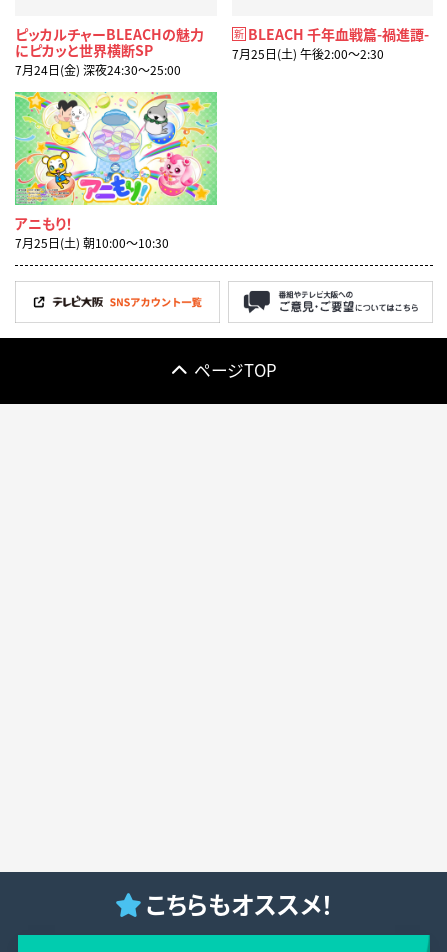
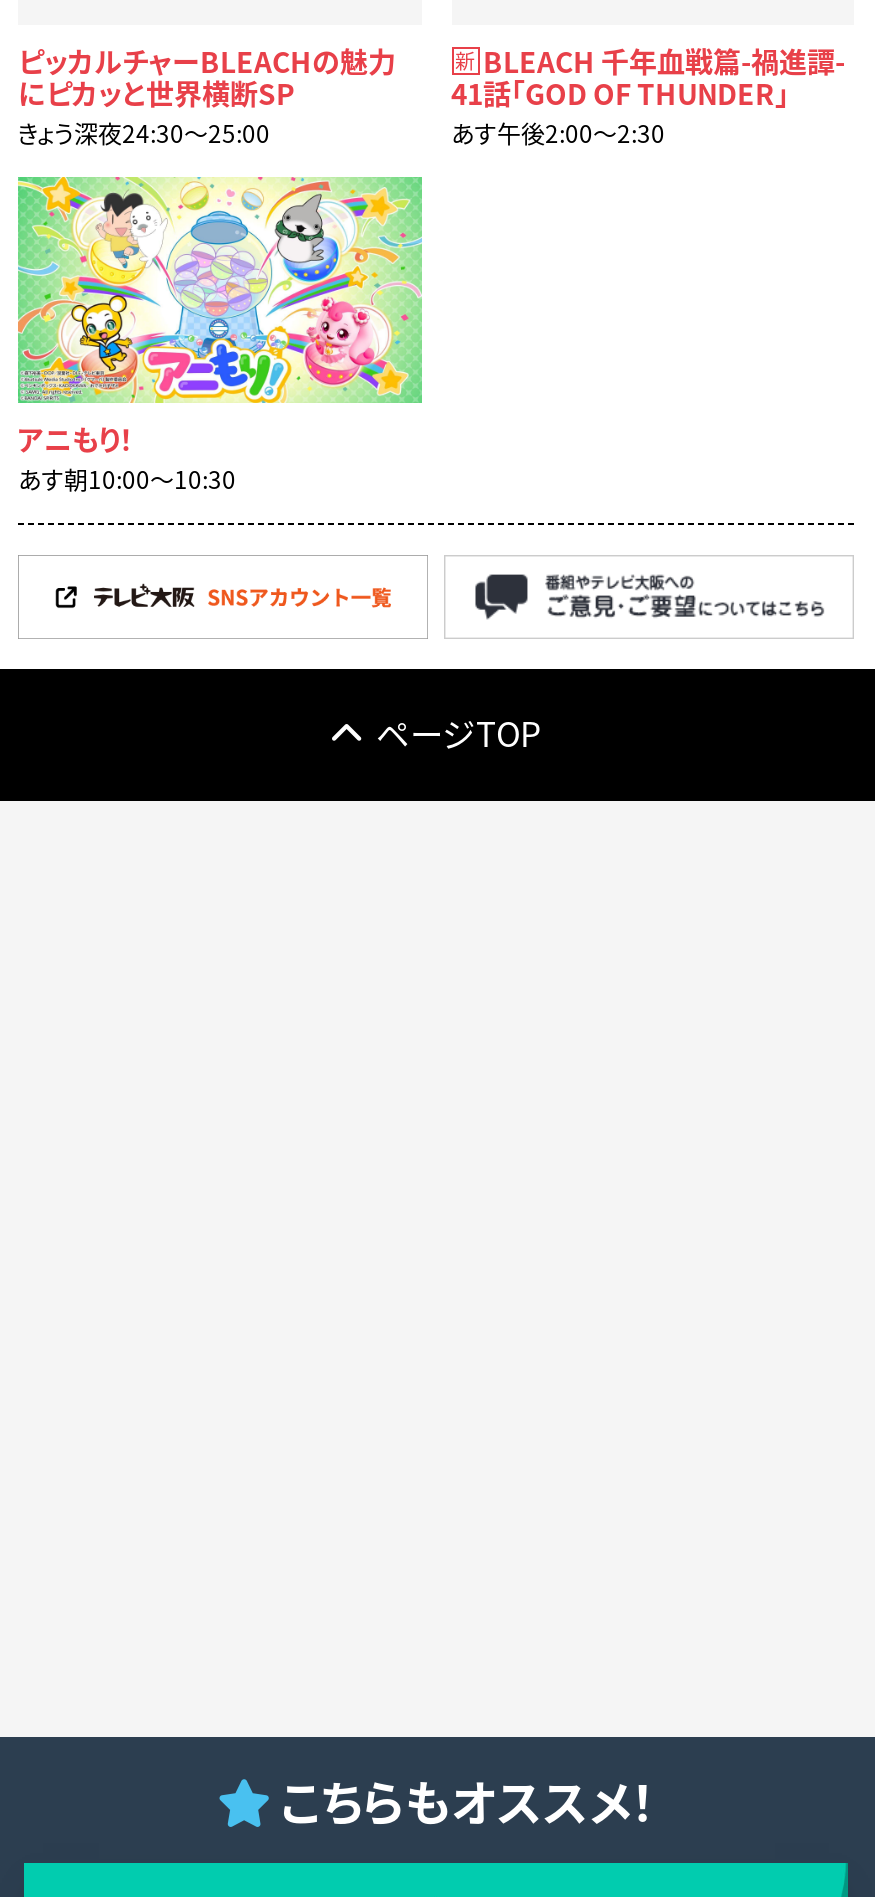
[231,45,383,62] 7月25日(土) 午後2:00〜2:30 -> [451,73,789,149] 41話「GOD OF THUNDER」 | あす午後2:00〜2:30
[15,61,181,78] 7月24日(金) 深夜24:30〜25:00 -> [18,115,270,149] きょう深夜24:30〜25:00
[15,234,169,251] 7月25日(土) 朝10:00〜10:30 -> [18,462,236,496] あす朝10:00〜10:30

